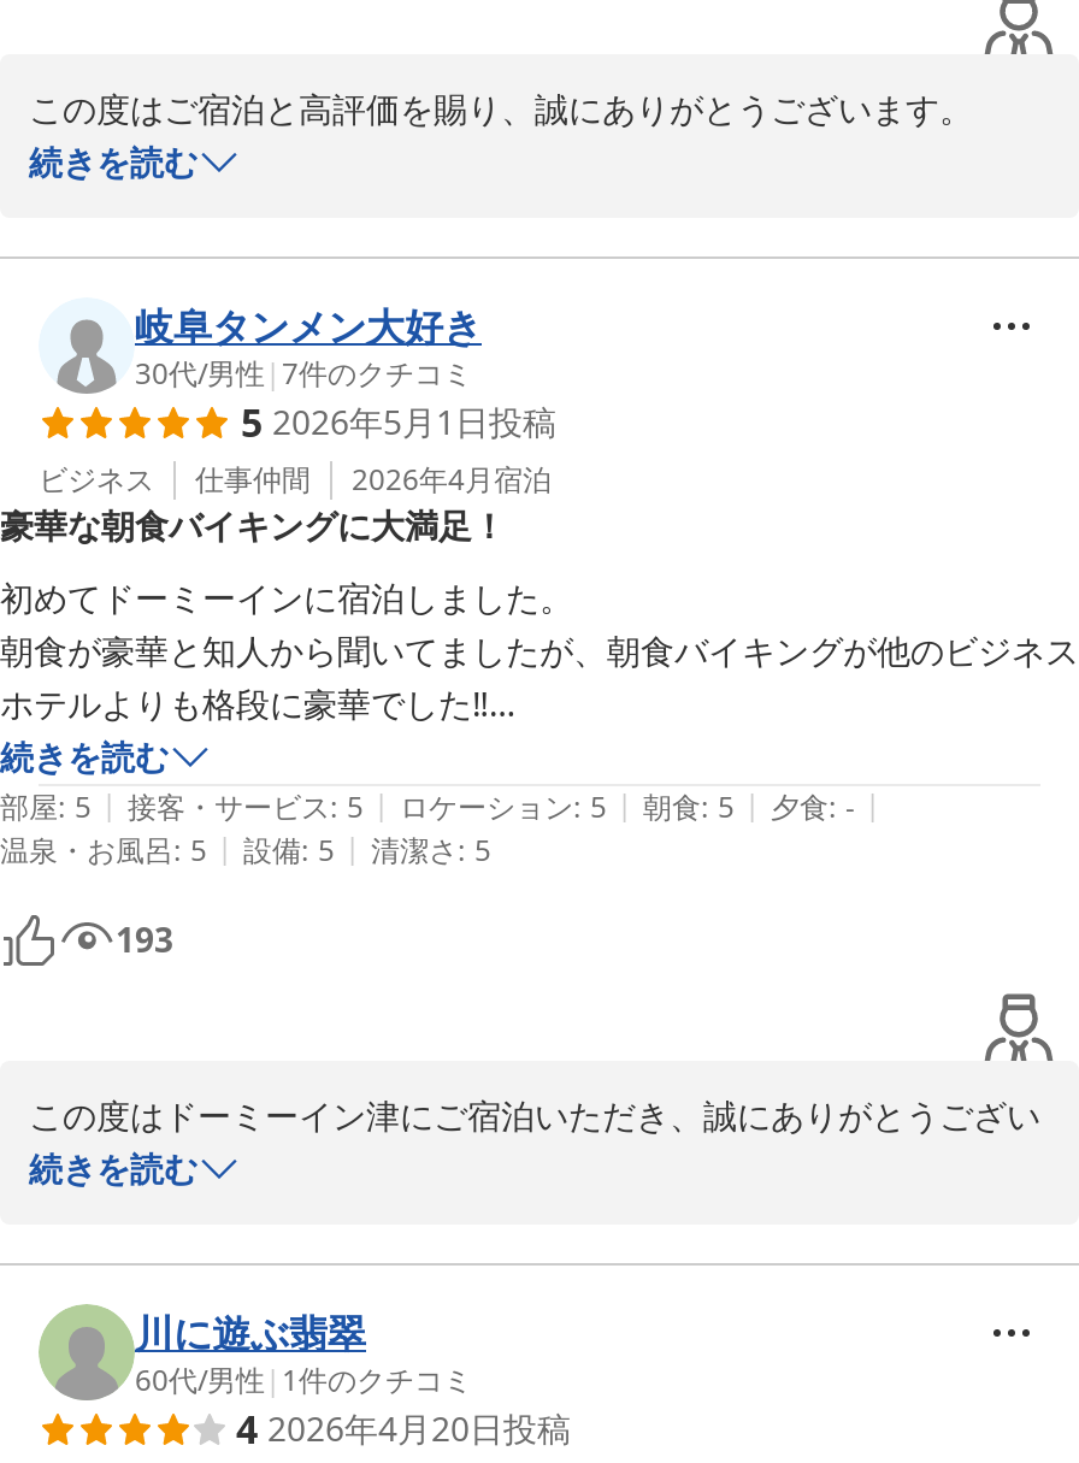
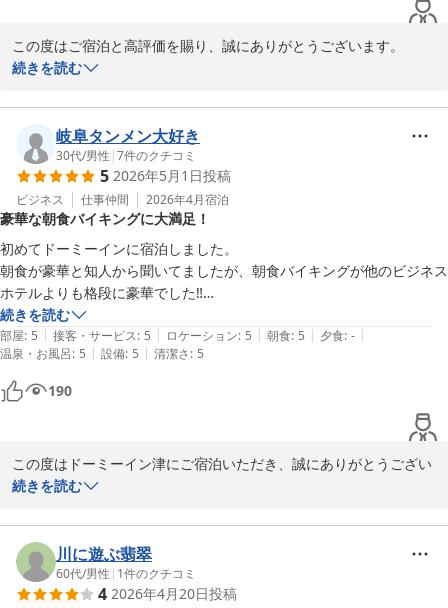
[116,916,173,962] 193 -> [48,381,72,400] 190

